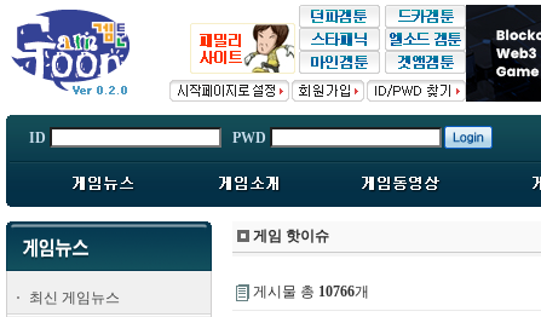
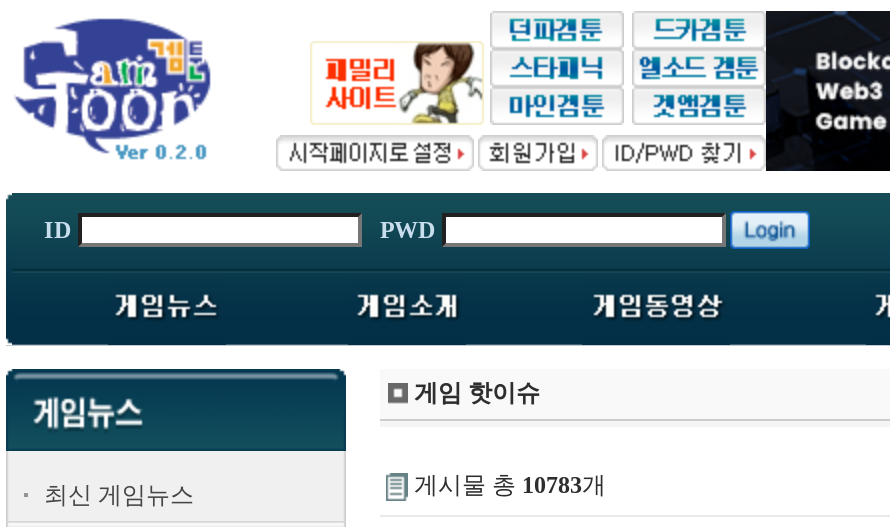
[249,283,369,300] 게시물 총 10766개 -> [408,471,606,499] 게시물 총 10783개

